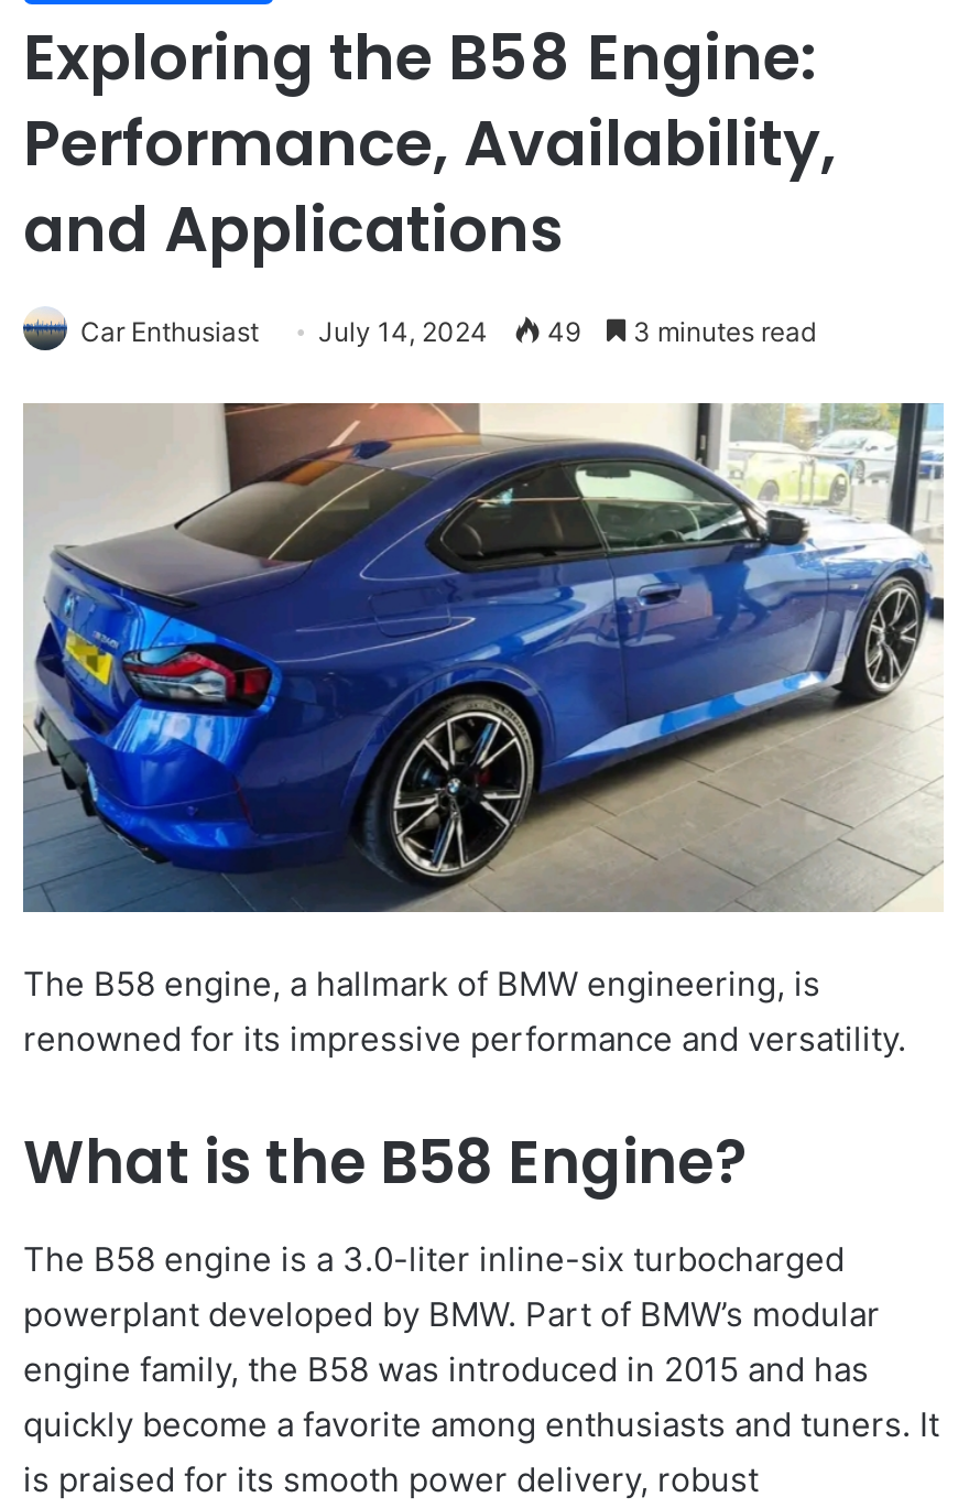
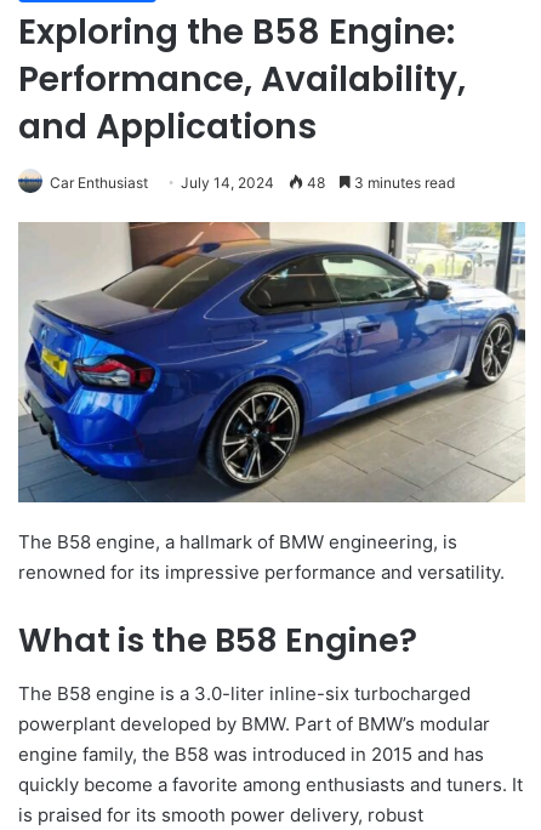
[80,315,816,348] Car Enthusiast July 14, 2024 49 3 minutes read -> [50,174,455,192] Car Enthusiast July 14, 2024 48 3 minutes read

